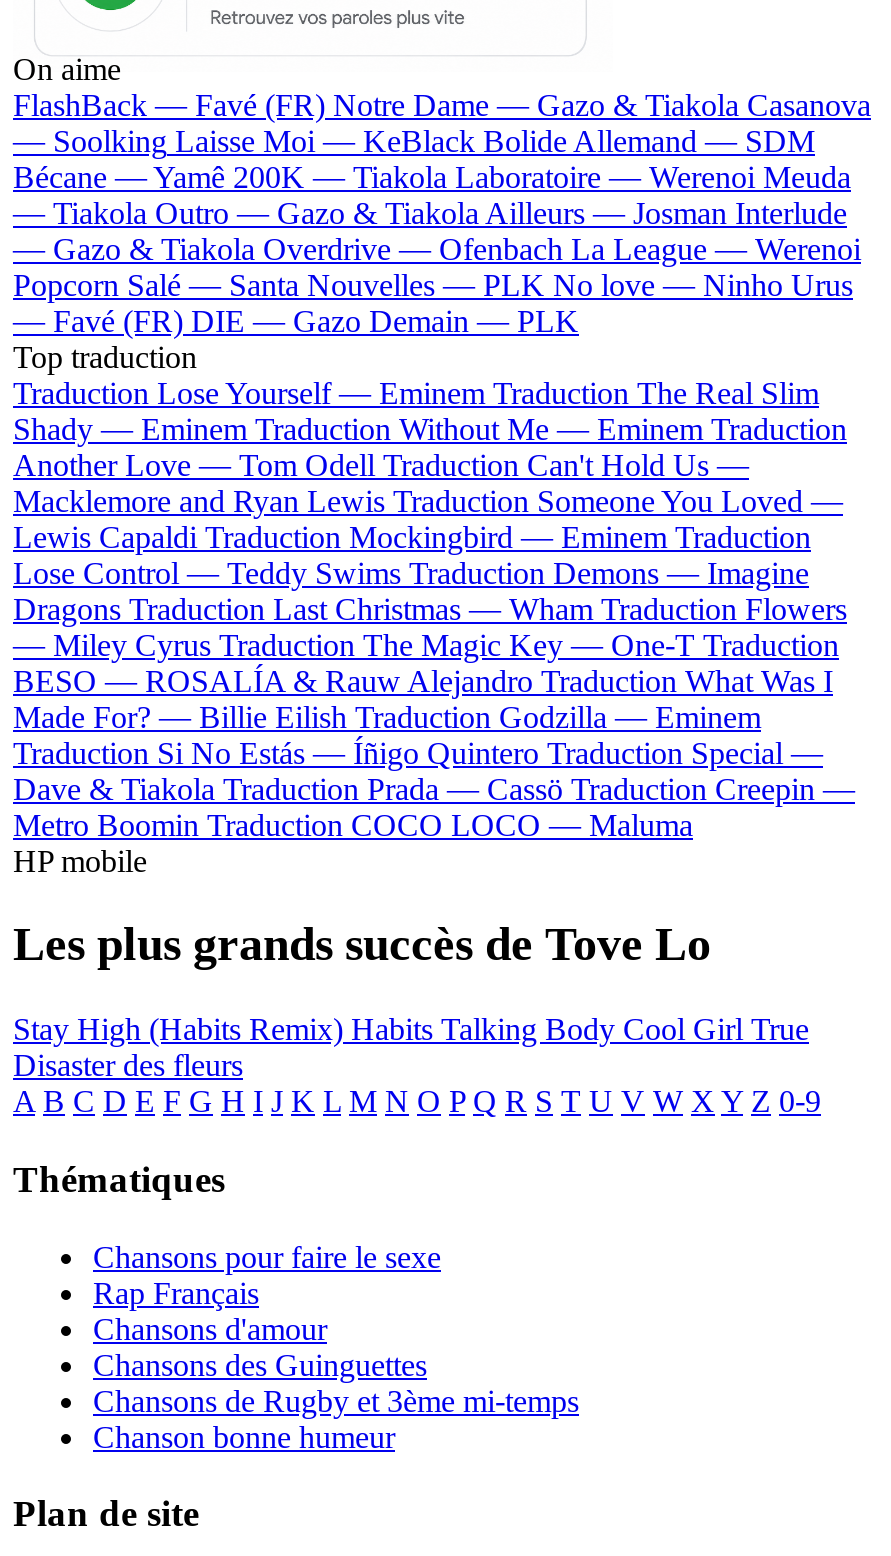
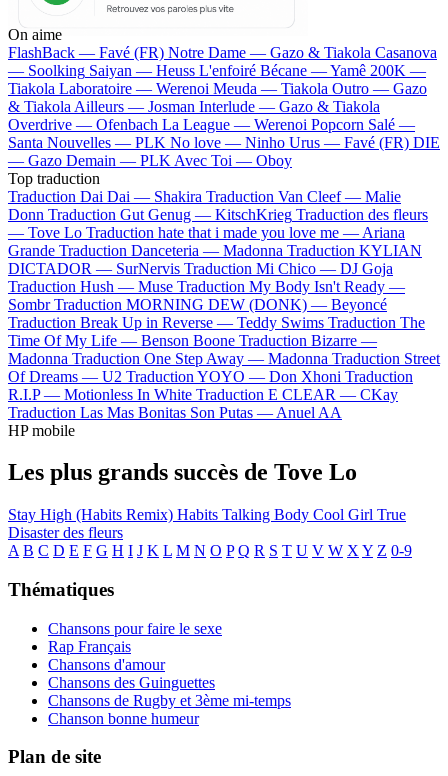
[13,123,861,337] — Soolking Laisse Moi — KeBlack Bolide Allemand — SDM | Bécane — Yamê 200K — Tiakola Laboratoire — Werenoi Meuda | — Tiakola Outro — Gazo & Tiakola Ailleurs — Josman Interlude | — Gazo & Tiakola Overdrive — Ofenbach La League — Werenoi | Popcorn Salé — Santa Nouvelles — PLK No love — Ninho Urus | —Favé (FR) DIE — Gazo Demain — PLK -> [8,61,440,168] — Soolking Saiyan — Heuss L'enfoiré Bécane — Yamê 200K — | Tiakola Laboratoire — Werenoi Meuda — Tiakola Outro — Gazo | & Tiakola Ailleurs — Josman Interlude — Gazo & Tiakola | Overdrive — Ofenbach La League — Werenoi Popcorn Salé — | Santa Nouvelles — PLK No love — Ninho Urus — Favé (FR) DIE | — Gazo Demain — PLK Avec Toi — Oboy
[13,375,855,841] Traduction Lose Yourself — Eminem Traduction The Real Slim | Shady — Eminem Traduction Without Me — Eminem Traduction | Another Love — Tom Odell Traduction Can't Hold Us — | Macklemore and Ryan Lewis Traduction Someone You Loved — | Lewis Capaldi Traduction Mockingbird — Eminem Traduction | Lose Control — Teddy Swims Traduction Demons — Imagine | Dragons Traduction Last Christmas — Wham Traduction Flowers | — Miley Cyrus Traduction The Magic Key — One-T Traduction | BESO — ROSALÍA & Rauw Alejandro Traduction What Was I | Made For? — Billie Eilish Traduction Godzilla — Eminem | Traduction Si No Estás — Íñigo Quintero Traduction Special — | Dave & Tiakola Traduction Prada — Cassö Traduction Creepin — | Metro Boomin Traduction COCO LOCO — Maluma -> [8,187,440,420] Traduction Dai Dai — Shakira Traduction Van Cleef — Malie | Donn Traduction Gut Genug — KitschKrieg Traduction des fleurs | — Tove Lo Traduction hate that i made you love me — Ariana | Grande Traduction Danceteria — Madonna Traduction KYLIAN | DICTADOR — SurNervis Traduction Mi Chico — DJ Goja | Traduction Hush — Muse Traduction My Body Isn't Ready — | Sombr Traduction MORNING DEW (DONK) — Beyoncé | Traduction Break Up in Reverse — Teddy Swims Traduction The | Time Of My Life — Benson Boone Traduction Bizarre — | Madonna Traduction One Step Away — Madonna Traduction Street | Of Dreams — U2 Traduction YOYO — Don Xhoni Traduction | R.I.P — Motionless In White Traduction E CLEAR — CKay | Traduction Las Mas Bonitas Son Putas — Anuel AA

